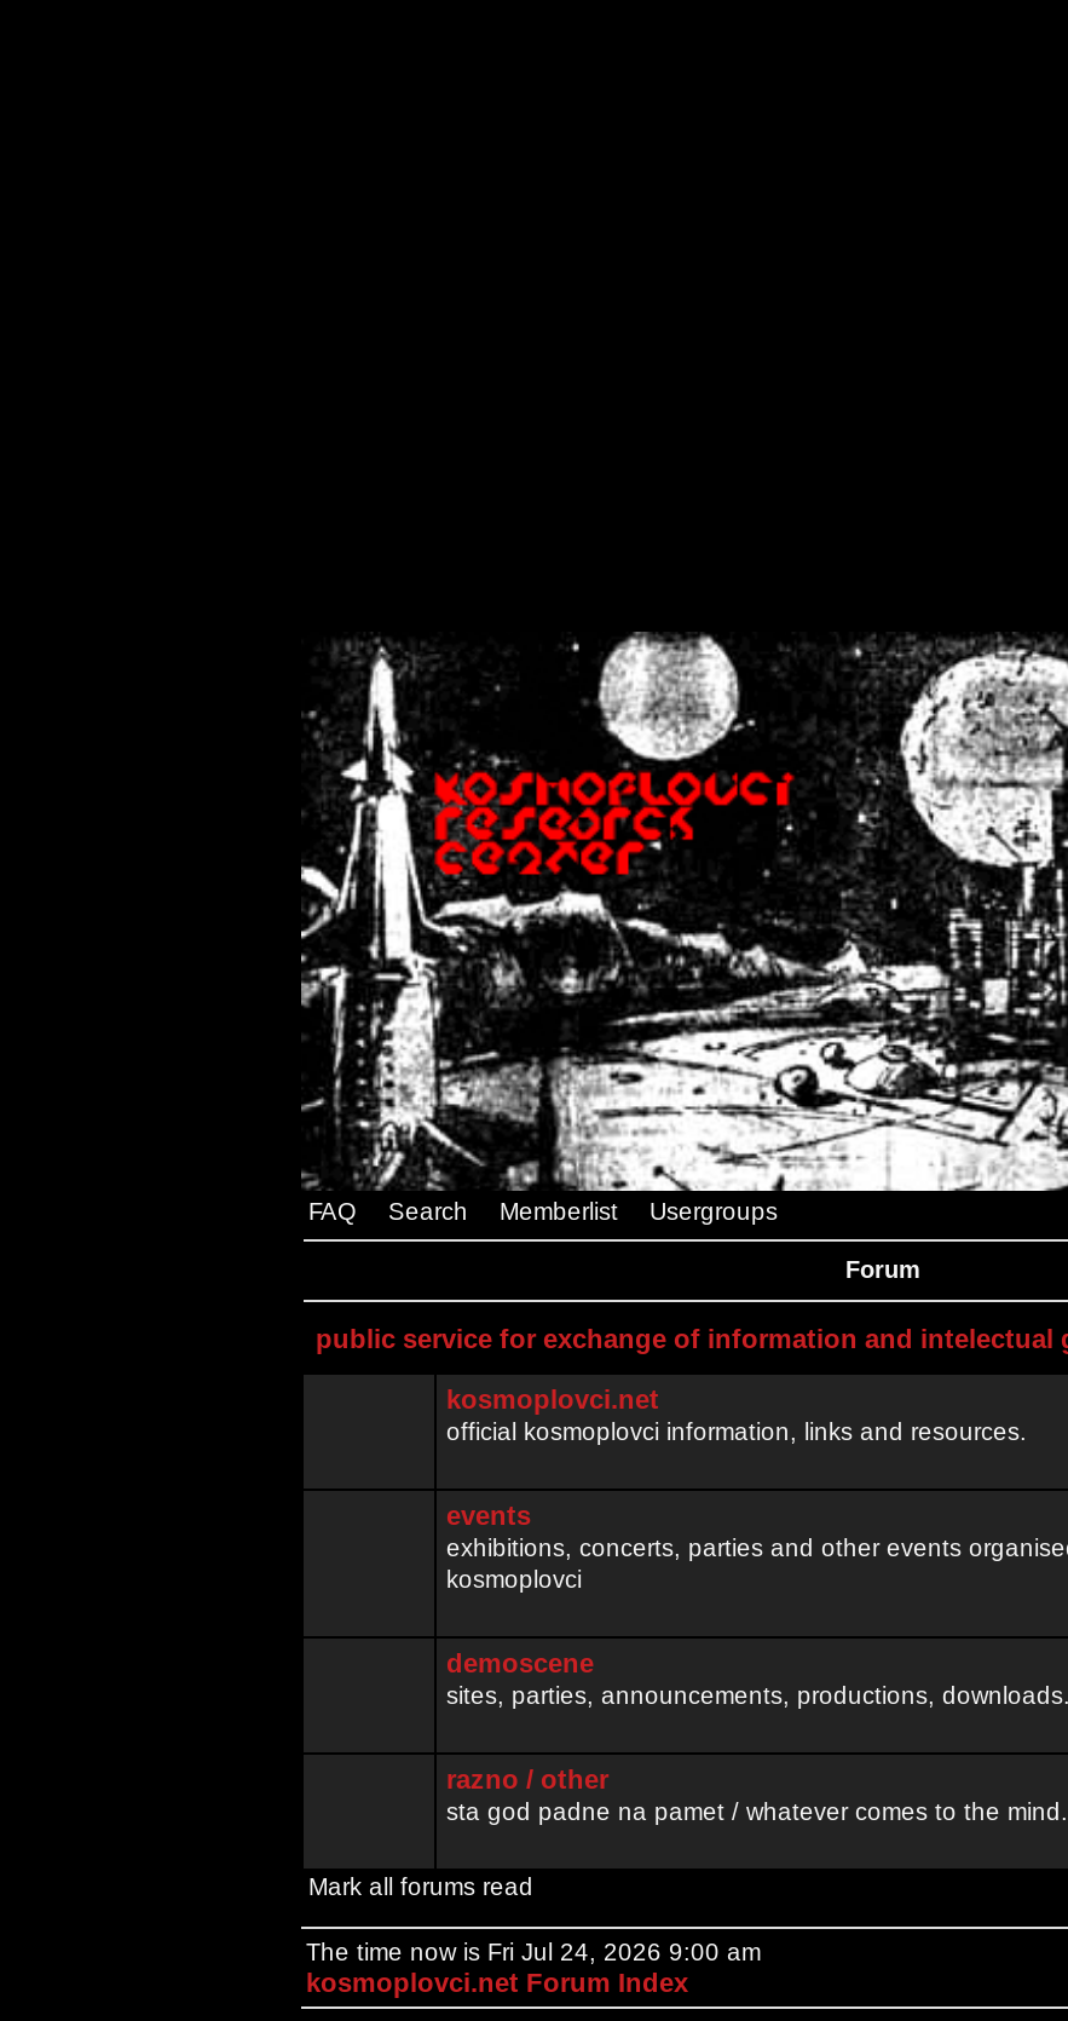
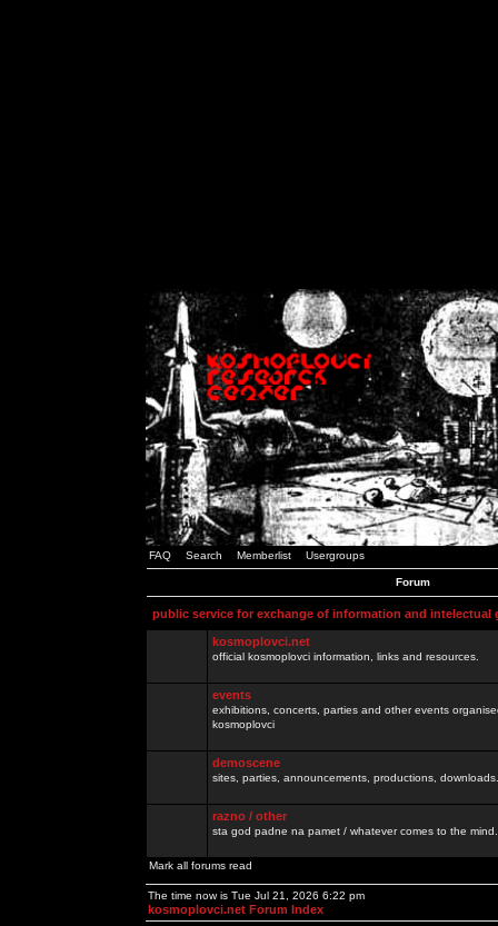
[306,1939,761,1965] The time now is Fri Jul 24, 2026 9:00 am -> [148,889,365,902] The time now is Tue Jul 21, 2026 6:22 pm

